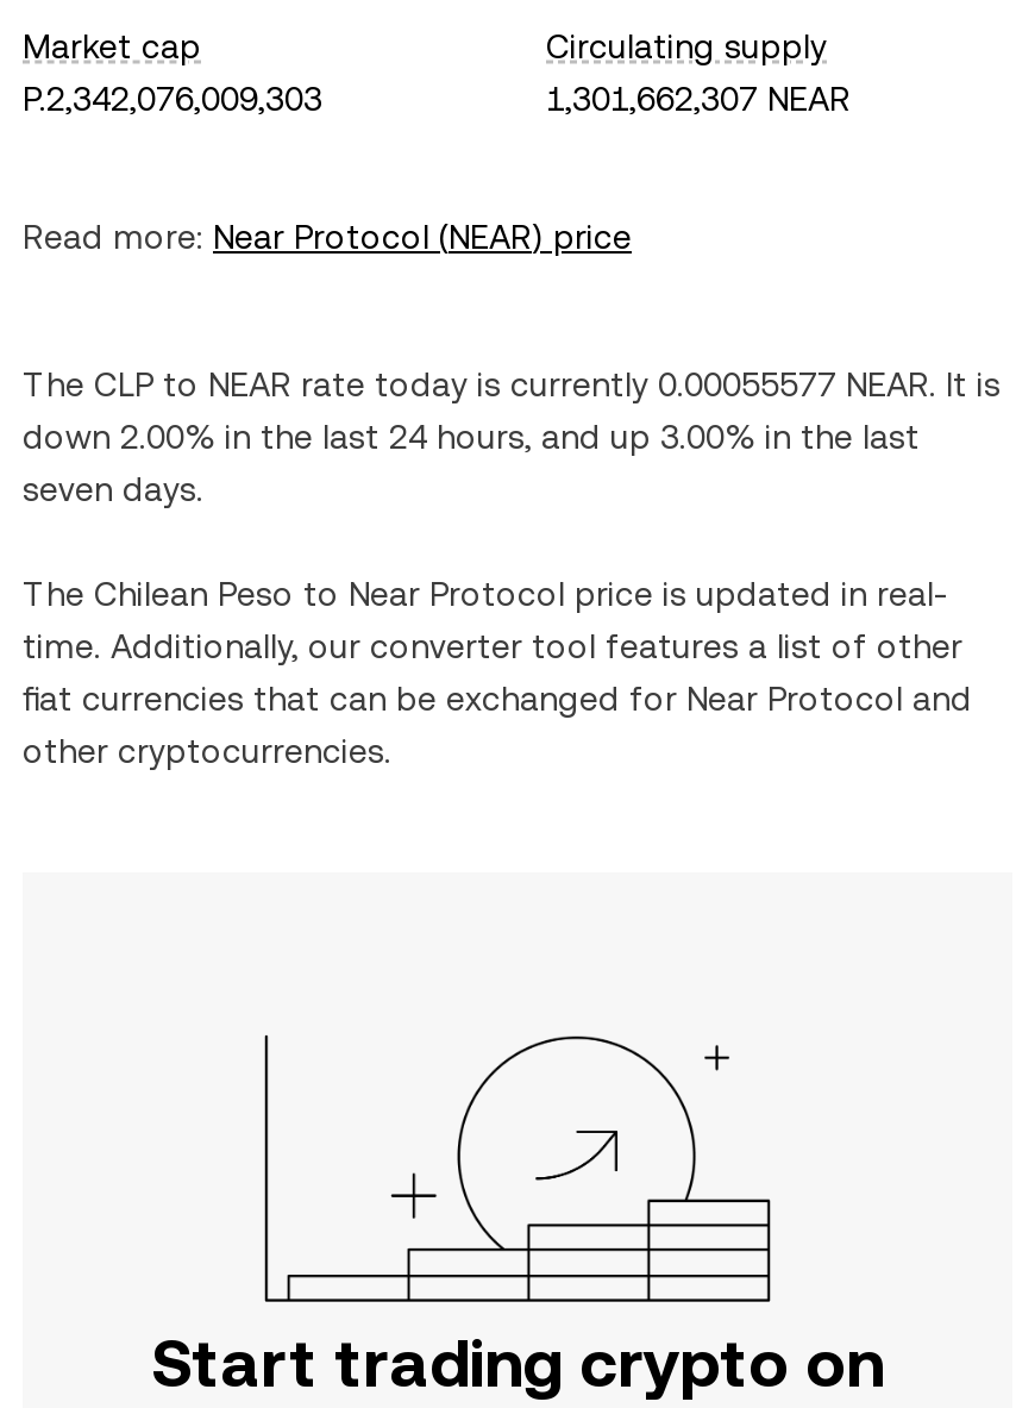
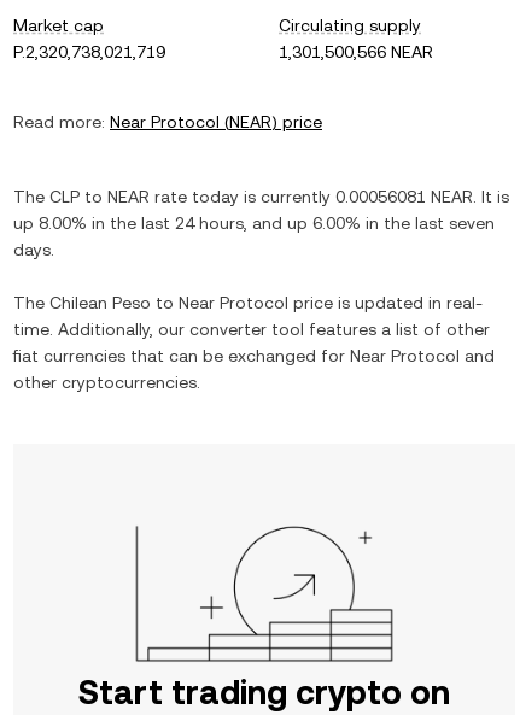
[23,80,322,118] P.2,342,076,009,303 -> [13,42,165,61] P.2,320,738,021,719
[546,80,851,118] 1,301,662,307 NEAR -> [279,42,433,61] 1,301,500,566 NEAR
[23,365,1001,508] The CLP to NEAR rate today is currently 0.00055577 NEAR. It is | down 2.00% in the last 24 hours, and up 3.00% in the last | seven days. -> [13,187,509,259] The CLP to NEAR rate today is currently 0.00056081 NEAR. It is | up 8.00% in the last 24 hours, and up 6.00% in the last seven | days.

